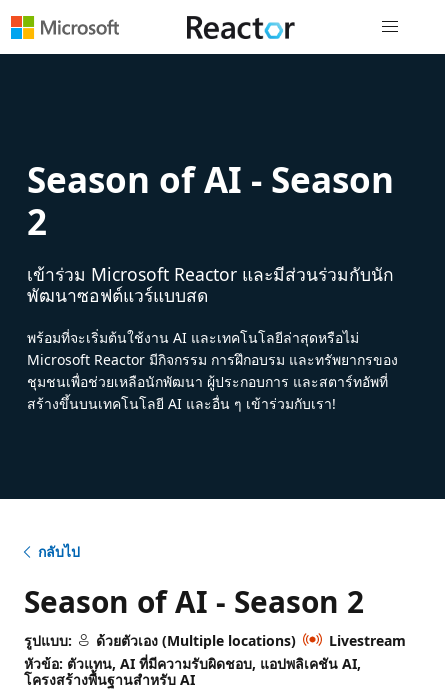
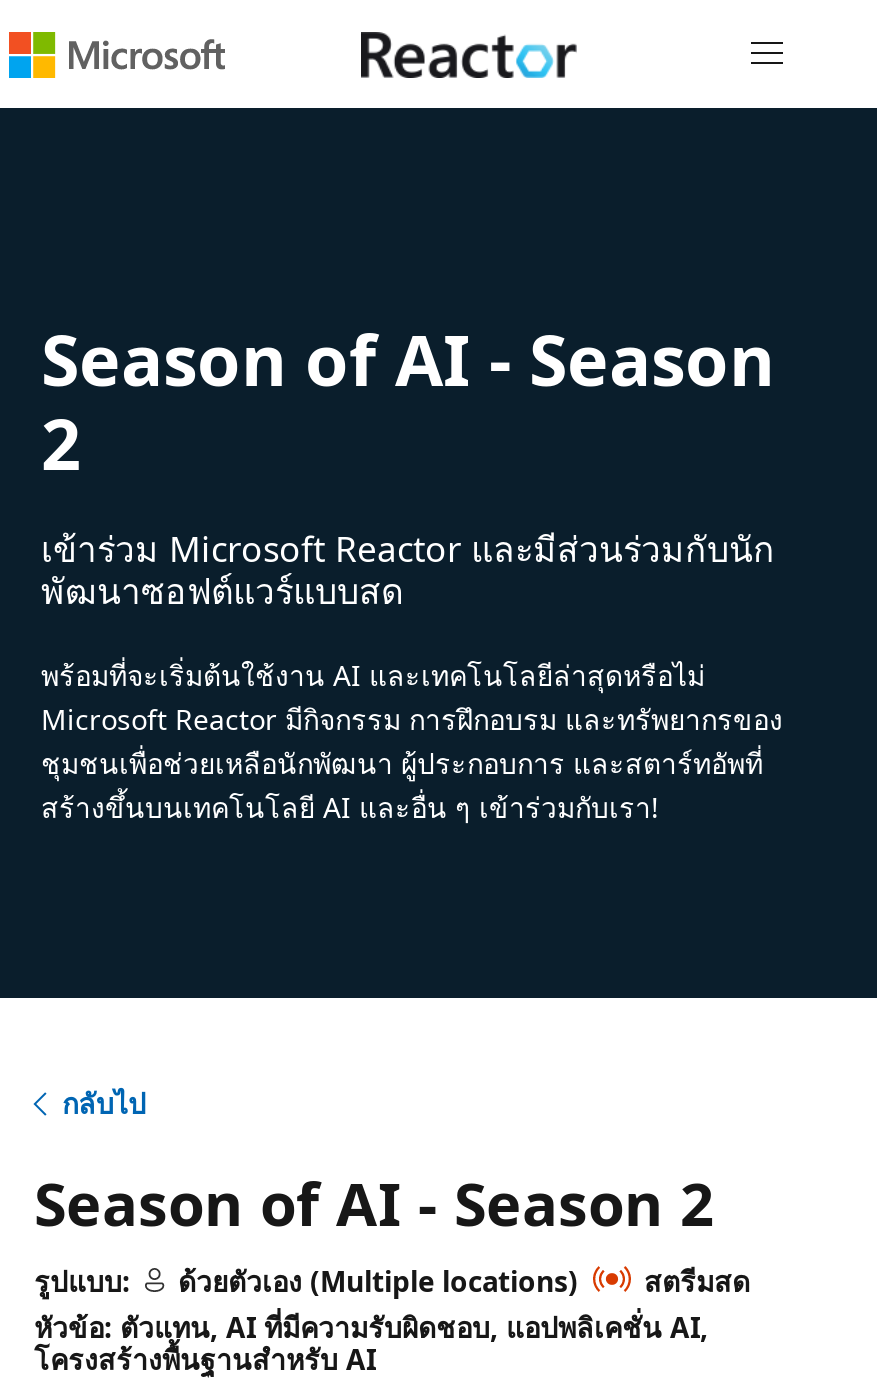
[23,631,405,673] Livestream | หัวข้อ: ตัวแทน, AI ที่มีความรับผิดชอบ, แอปพลิเคชัน AI, -> [34,1262,750,1346] สตรีมสด | หัวข้อ: ตัวแทน, AI ที่มีความรับผิดชอบ, แอปพลิเคชั่น AI,

